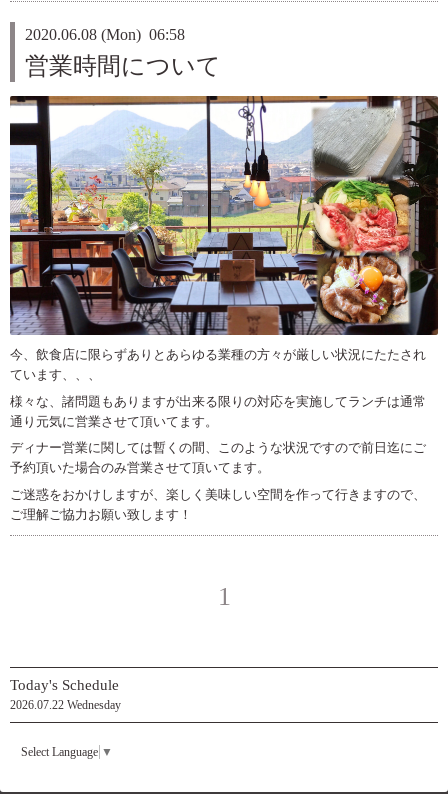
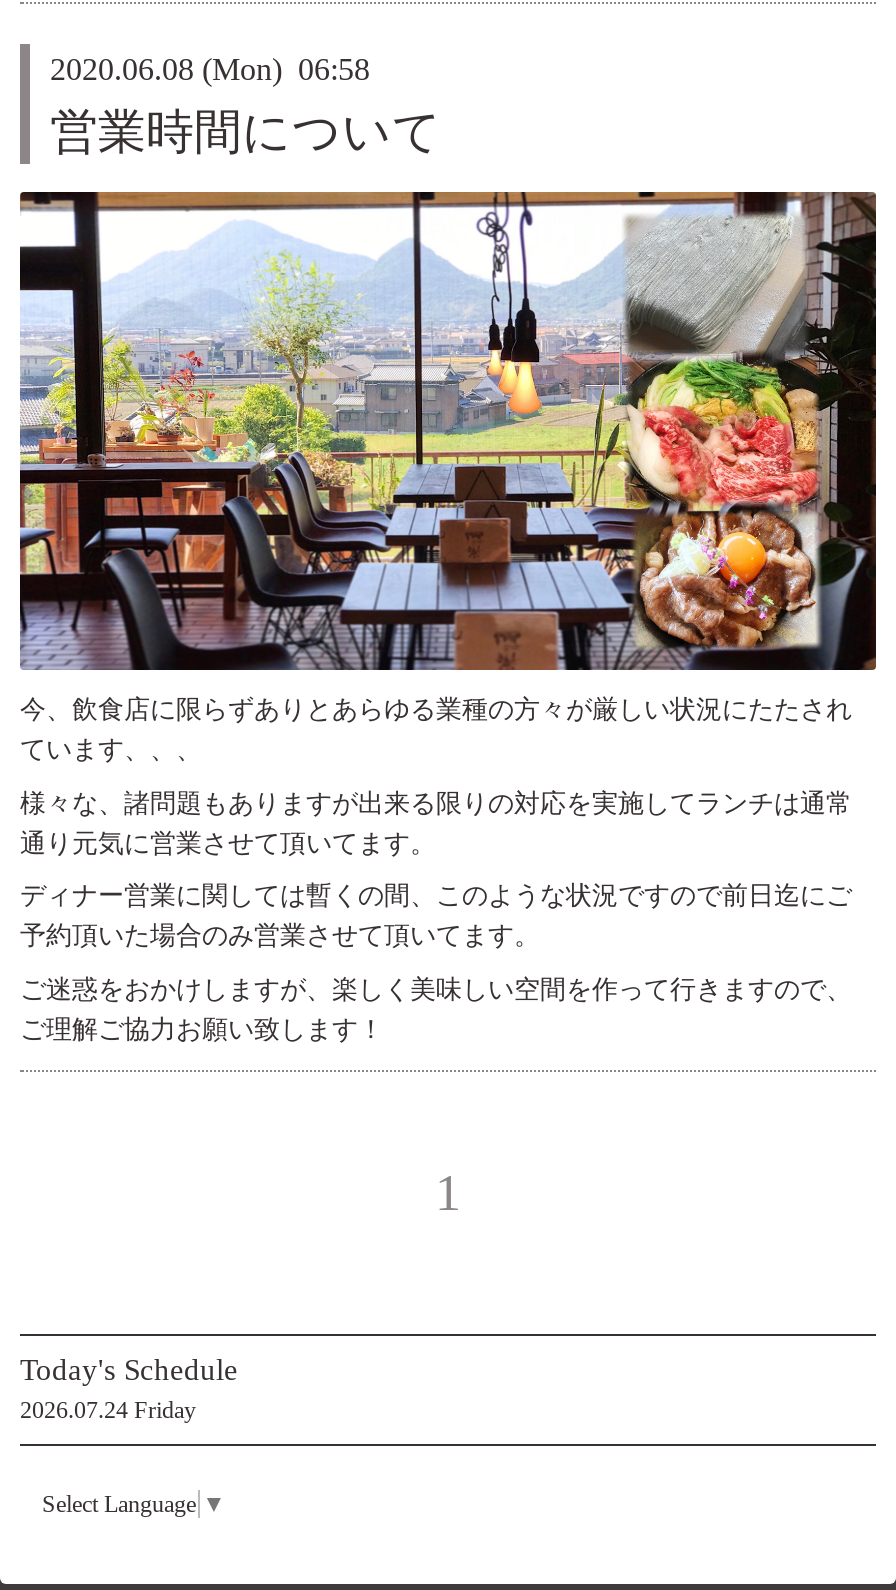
[10,697,121,711] 2026.07.22 Wednesday -> [20,1395,196,1423] 2026.07.24 Friday

